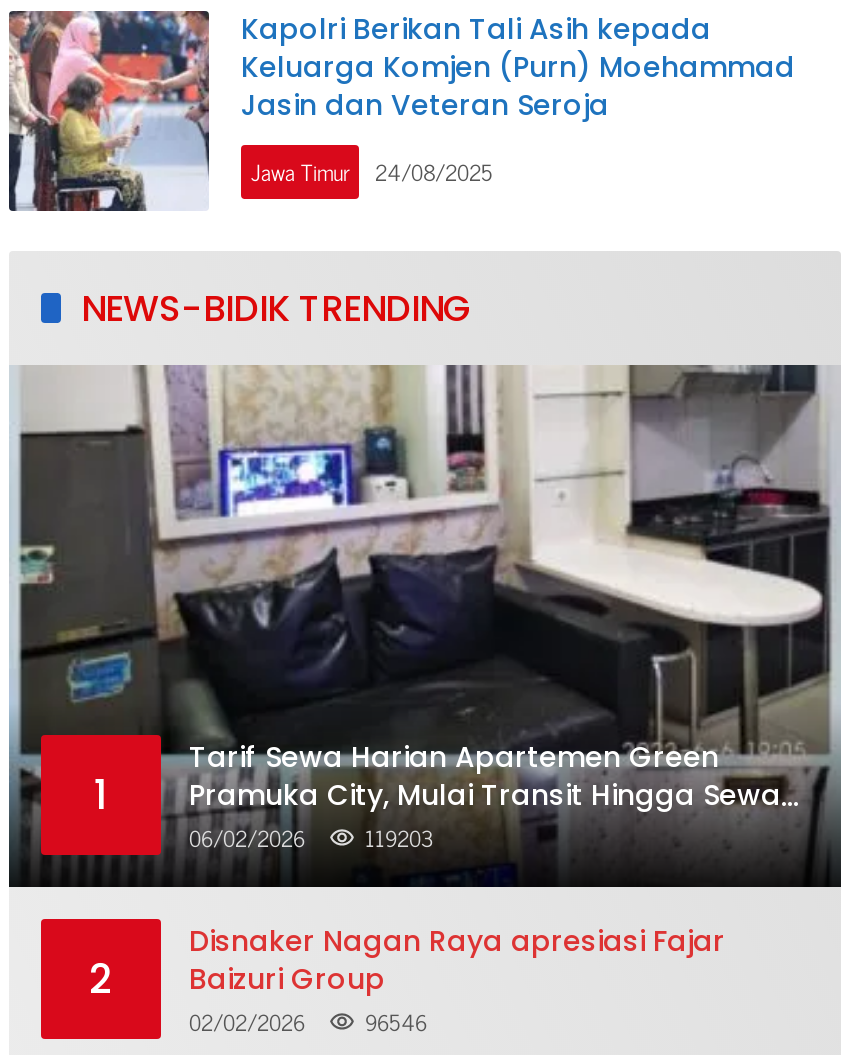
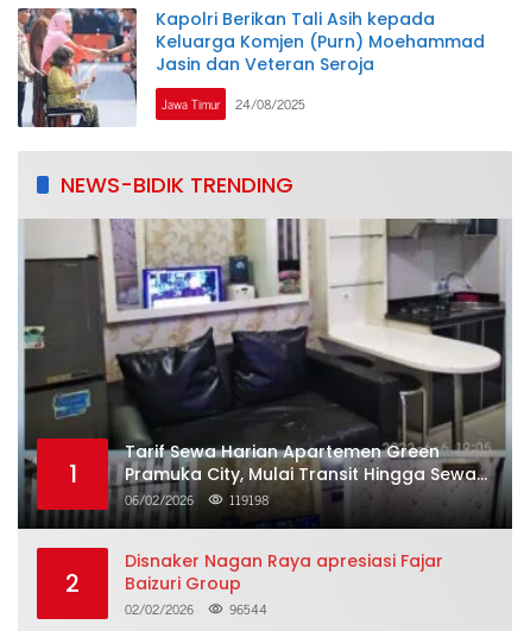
[365,820,433,856] 119203 -> [229,489,269,510] 119198
[189,1004,427,1040] 02/02/2026 96546 -> [125,598,267,620] 02/02/2026 96544

